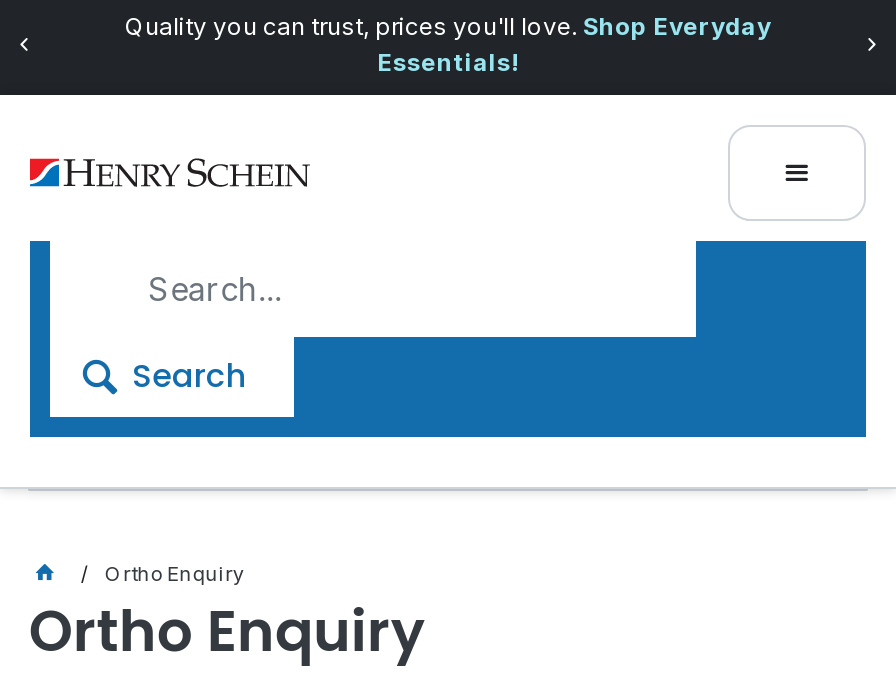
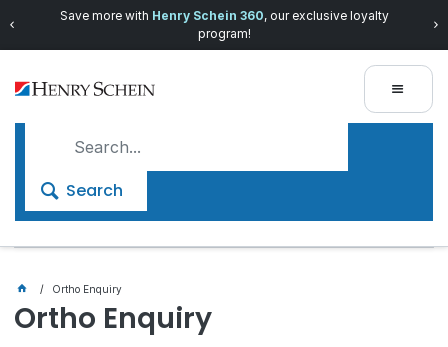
[125,11,771,77] Quality you can trust, prices you'll love. Shop Everyday | Essentials! -> [59,8,388,41] Save more with Henry Schein 360, our exclusive loyalty | program!

